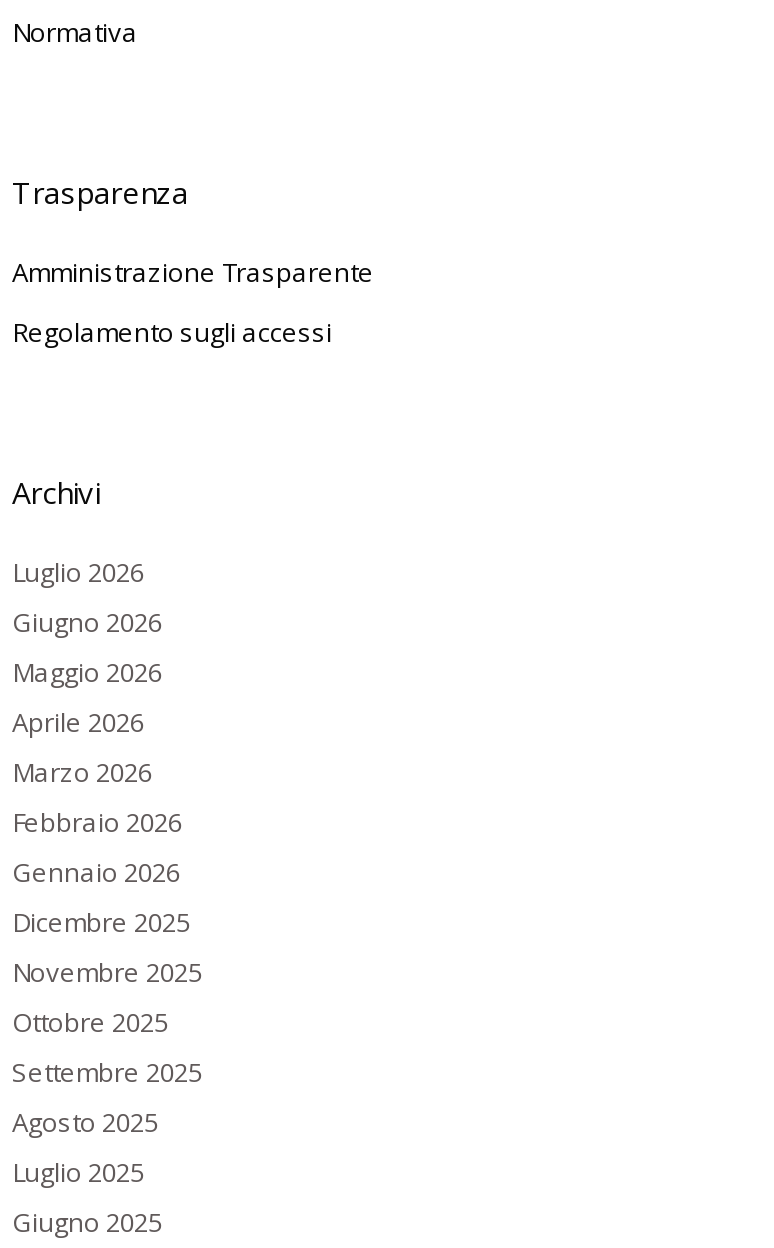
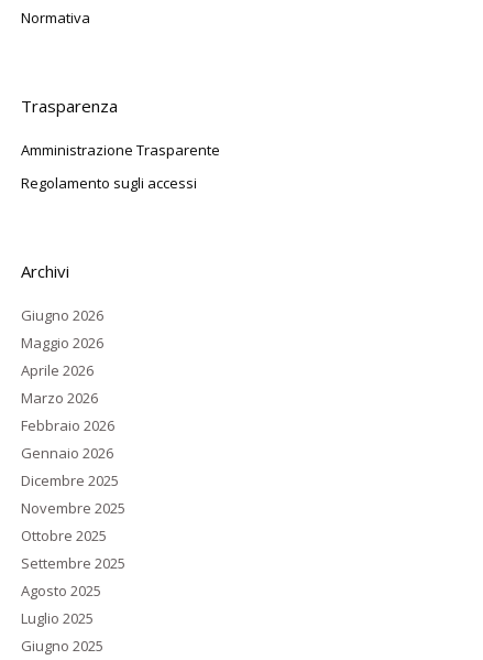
[12,554,144,590] Luglio 2026 -> none

